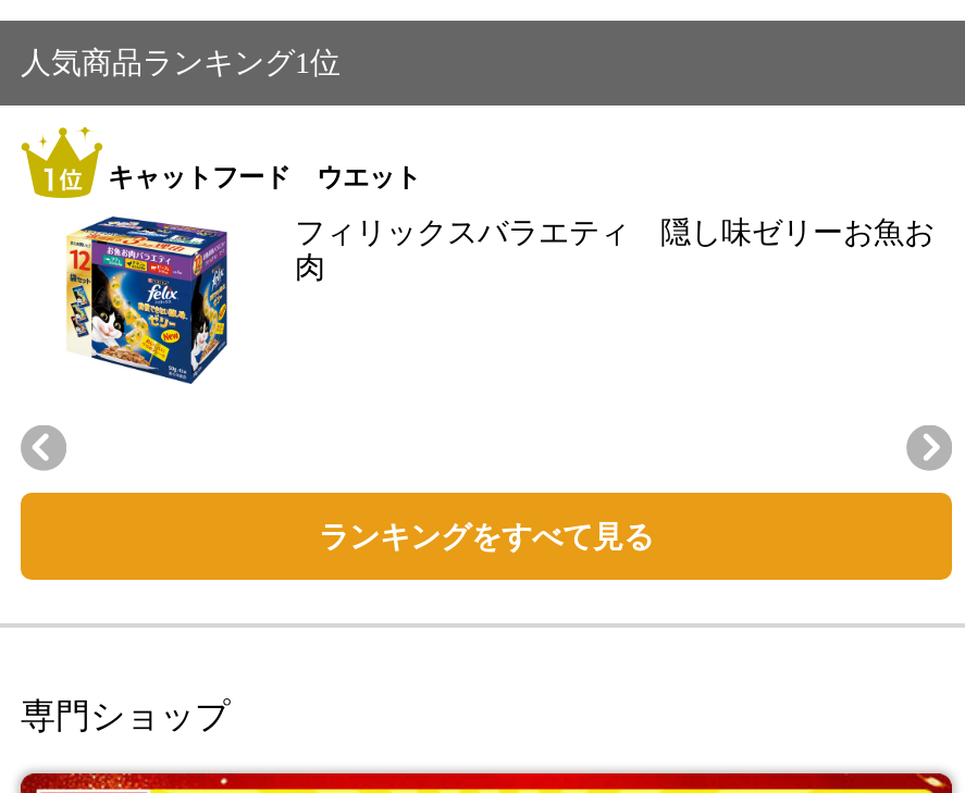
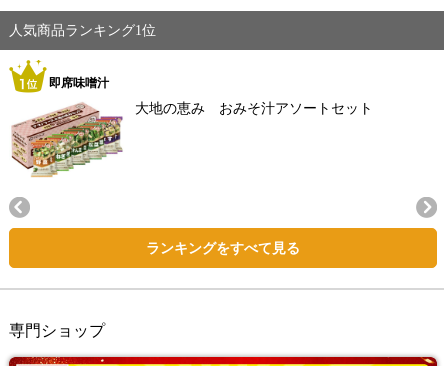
[108,162,421,192] キャットフード ウエット -> [49,76,109,90] 即席味噌汁
[27,214,935,386] [image] | フィリックスバラエティ 隠し味ゼリーお魚お | 肉 -> [11,101,373,178] [image] | 大地の恵み おみそ汁アソートセット

